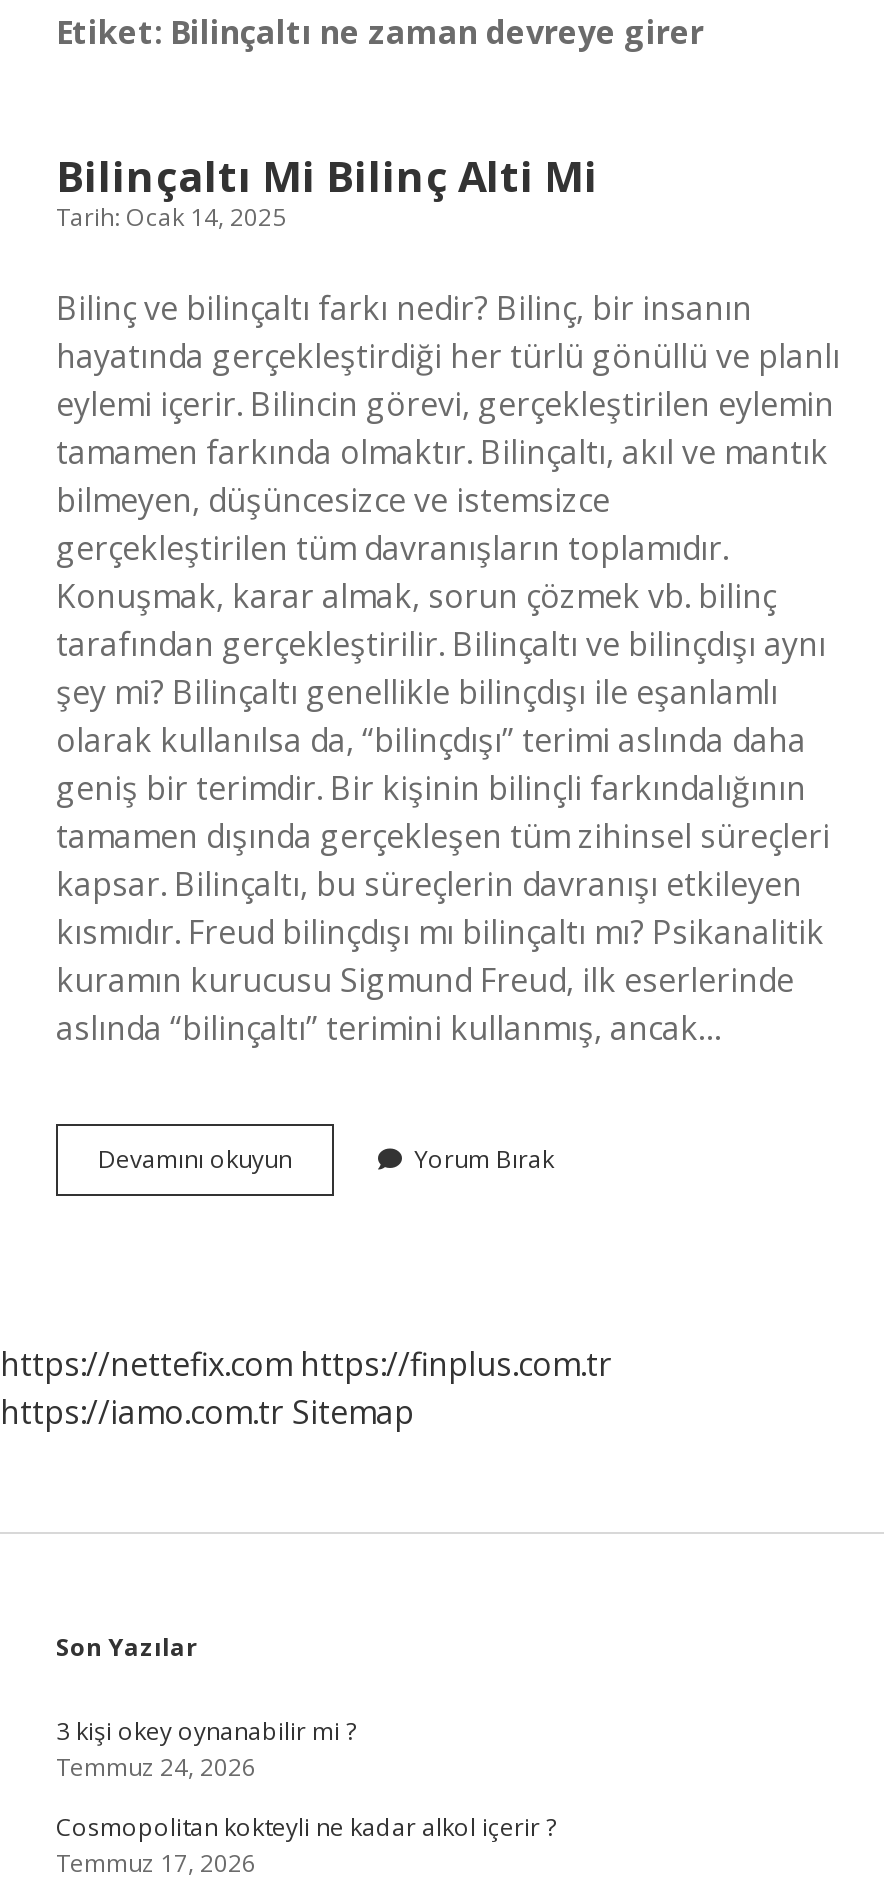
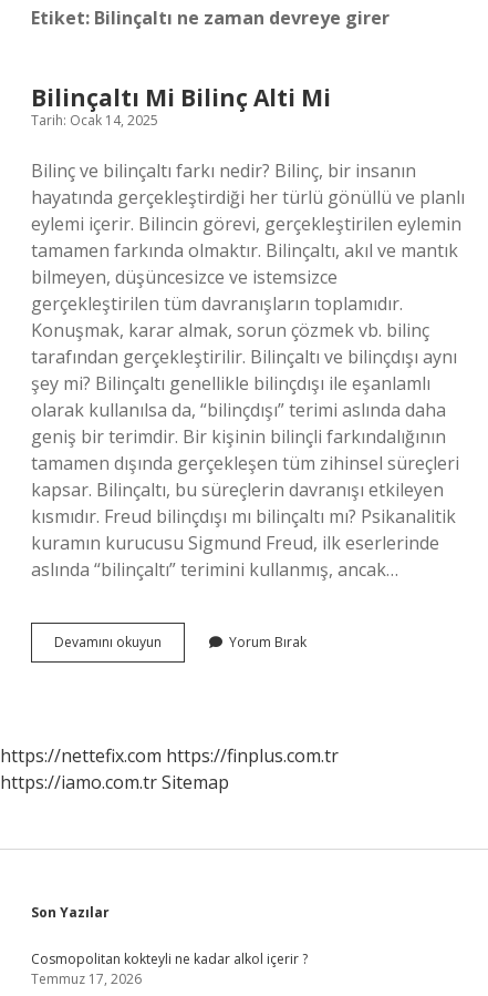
[56,1714,356,1784] 3 kişi okey oynanabilir mi ? | Temmuz 24, 2026 -> none

